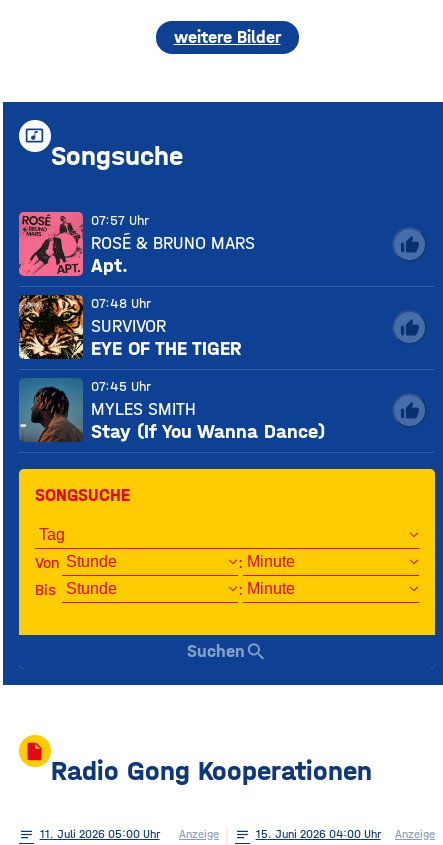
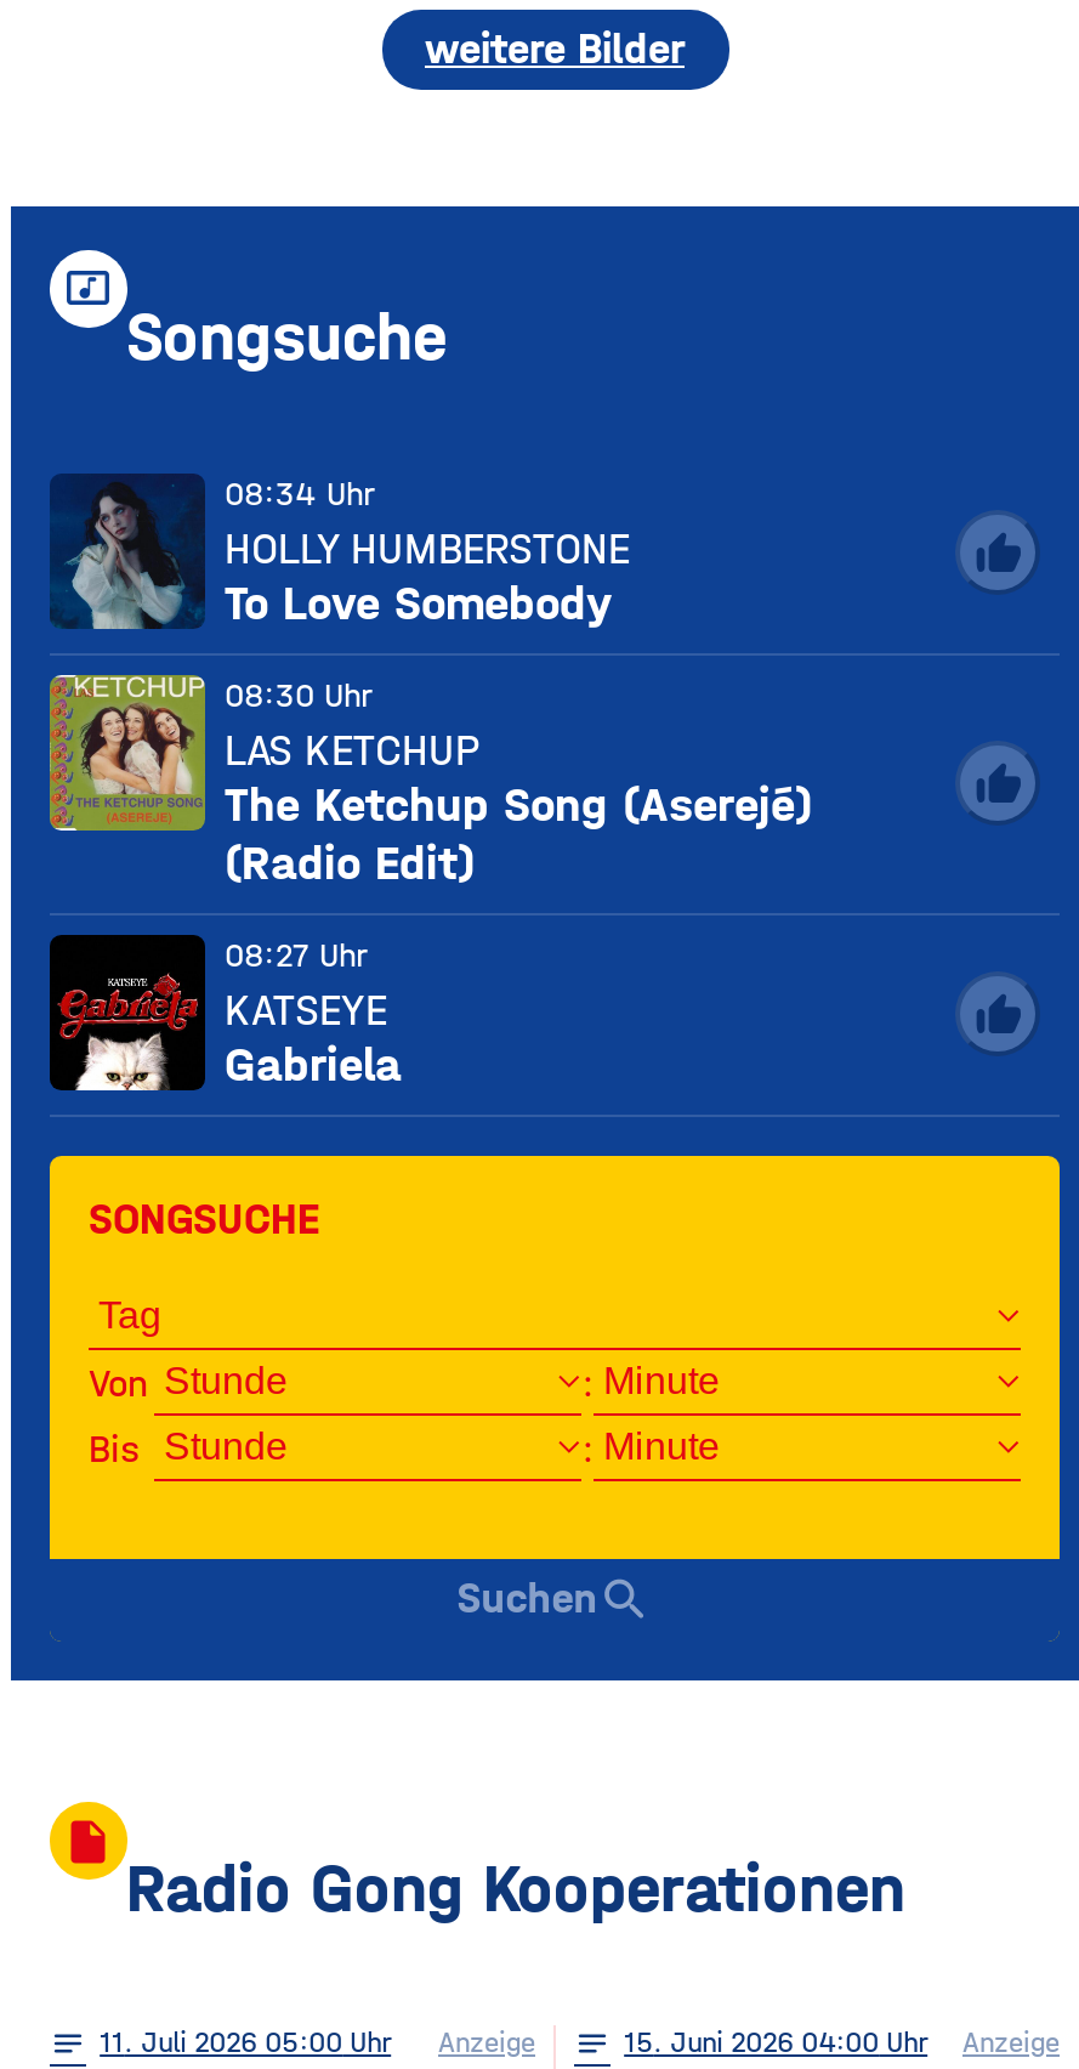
[18,211,255,277] [image] | 07:57 Uhr | ROSÉ & BRUNO MARS | Apt. -> [50,473,630,631] [image] | 08:34 Uhr | HOLLY HUMBERSTONE | To Love Somebody
[18,294,242,360] [image] | 07:48 Uhr | SURVIVOR | EYE OF THE TIGER -> [47,673,812,890] [image] | 08:30 Uhr | LAS KETCHUP | The Ketchup Song (Aserejé) | (Radio Edit)
[19,378,325,443] [image] | 07:45 Uhr | MYLES SMITH | Stay (If You Wanna Dance) -> [47,933,402,1093] [image] | 08:27 Uhr | KATSEYE | Gabriela

